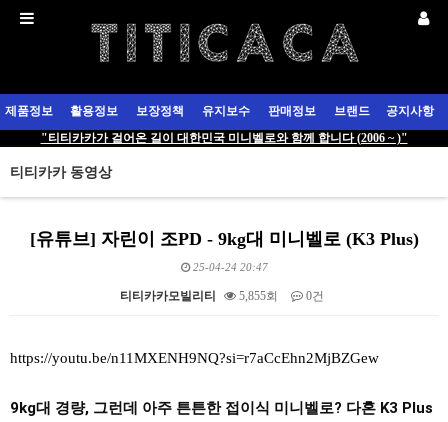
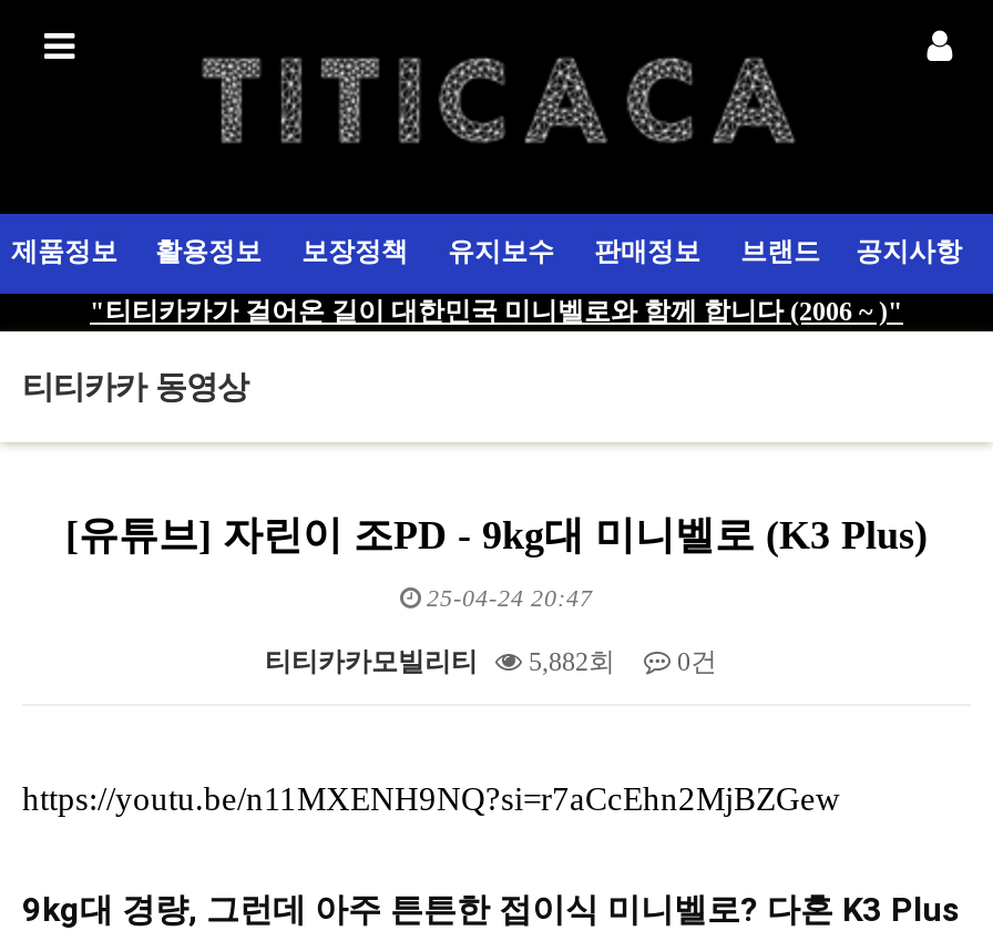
[119,289,323,303] 티티카카모빌리티 5,855회 0건 -> [265,646,717,677] 티티카카모빌리티 5,882회 0건

